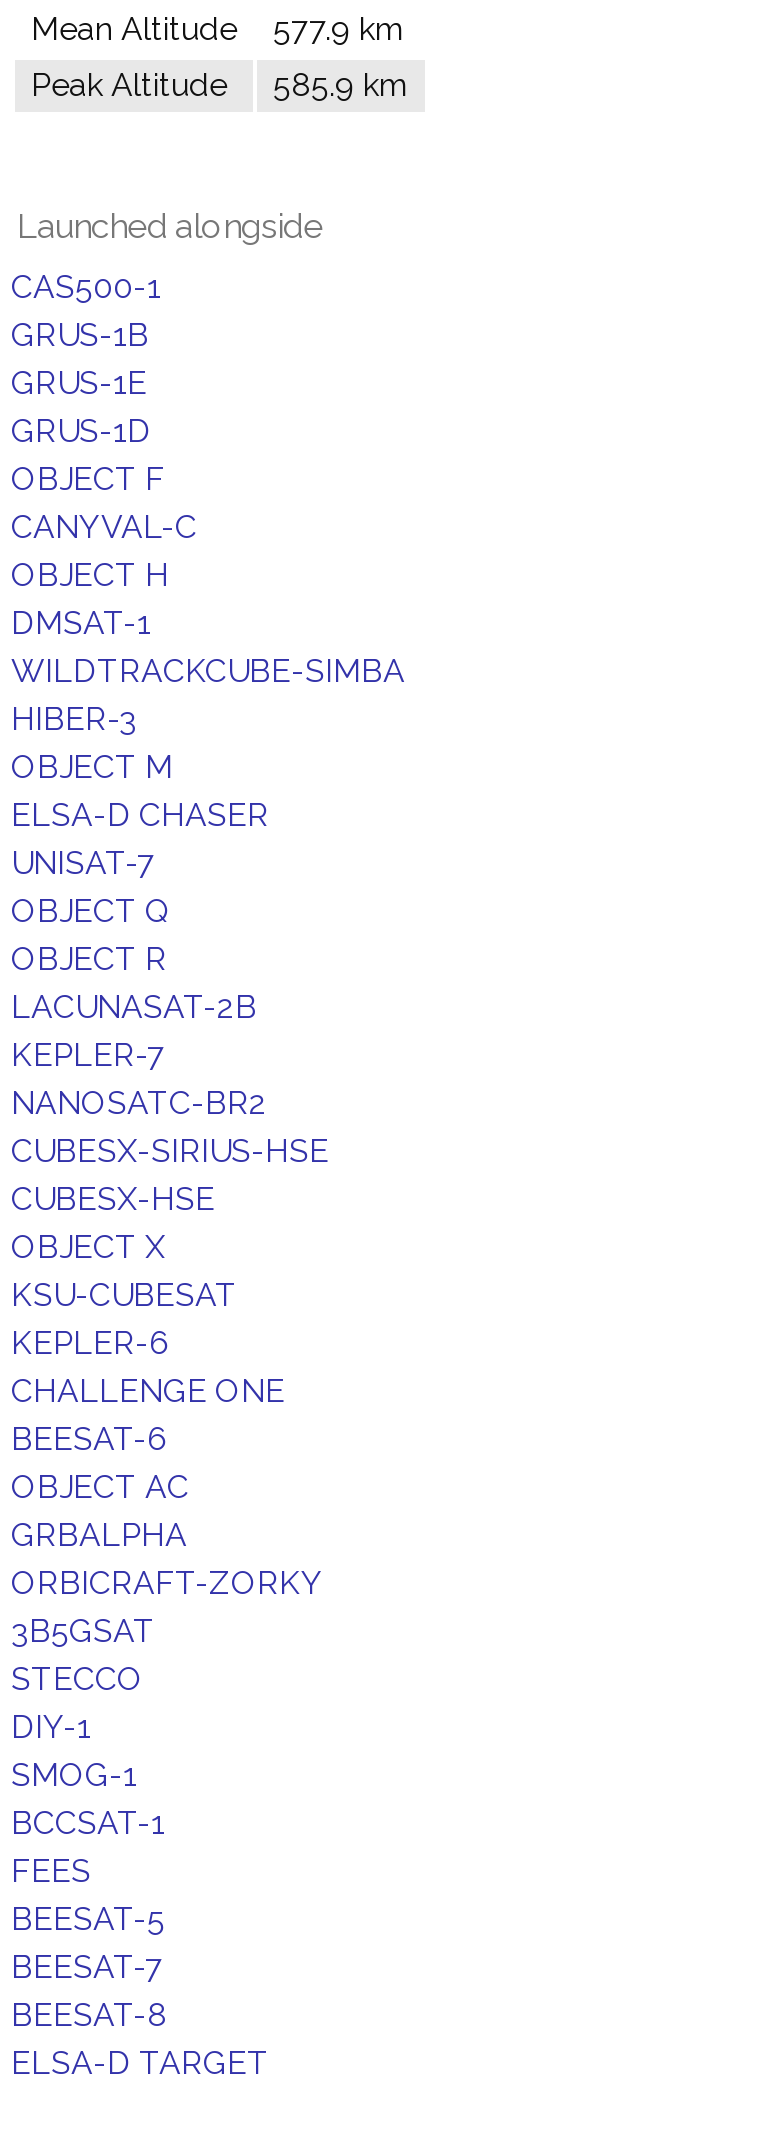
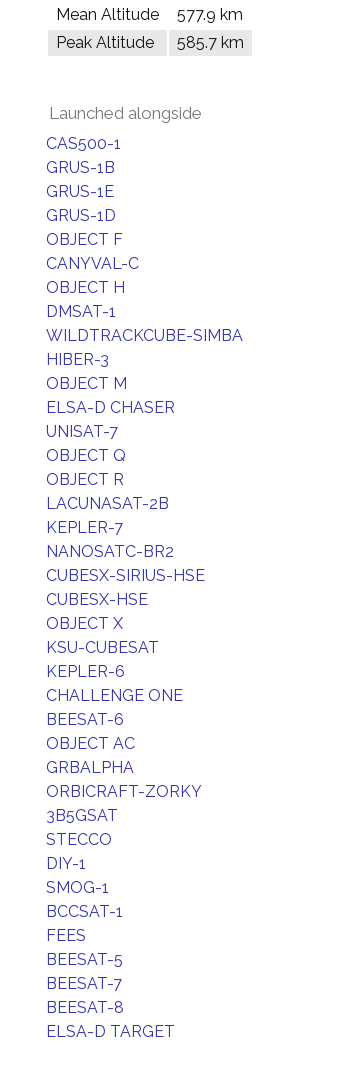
[31,66,409,104] Peak Altitude 585.9 km -> [56,33,244,52] Peak Altitude 585.7 km

